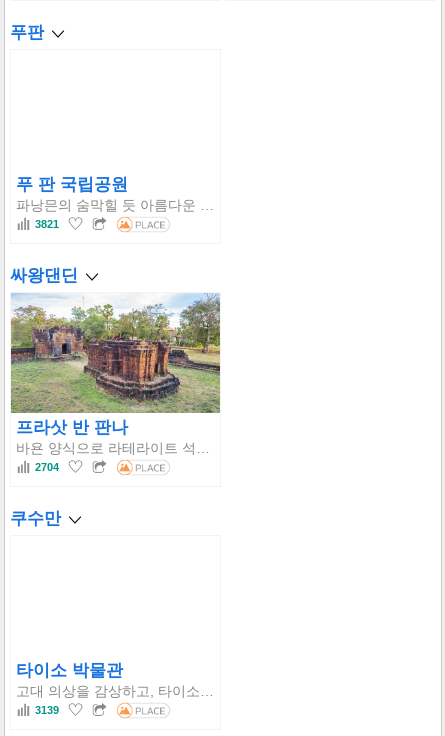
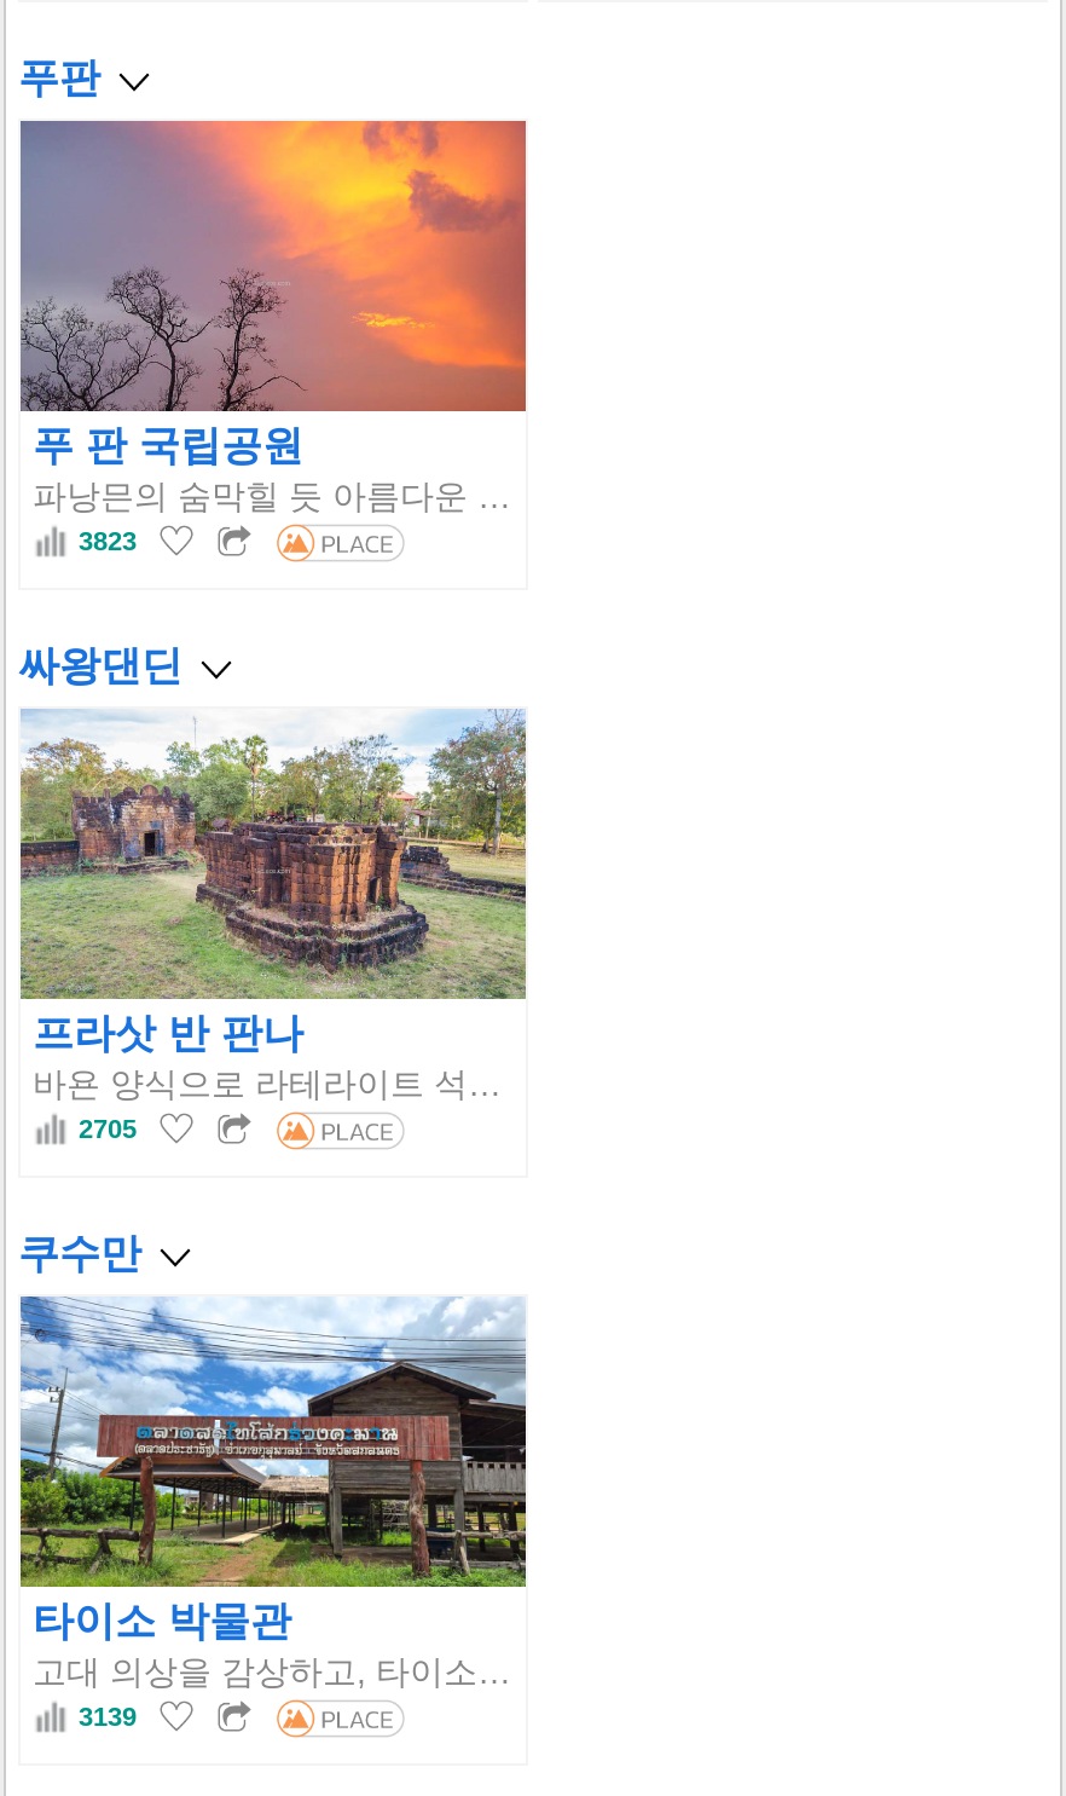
none -> [18,119,528,414] [image]
[35,218,59,230] 3821 -> [79,527,137,556] 3823
[35,461,59,473] 2704 -> [79,1114,137,1143] 2705
none -> [18,1294,528,1589] [image]

